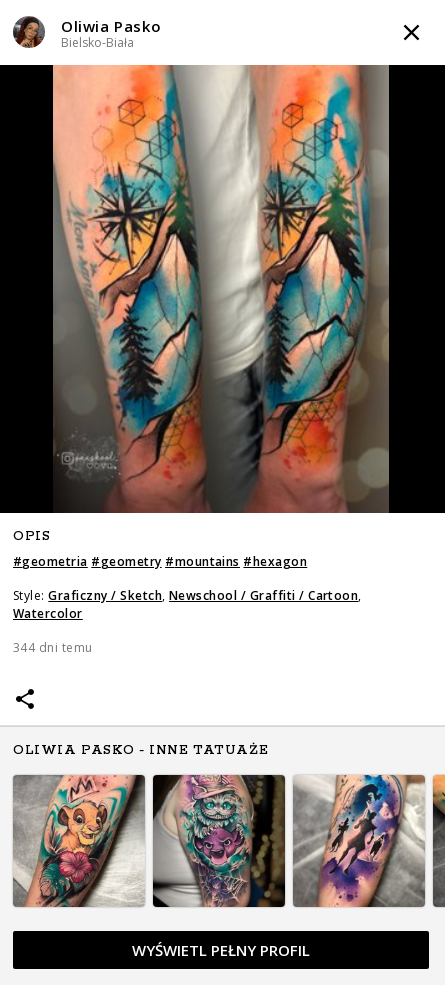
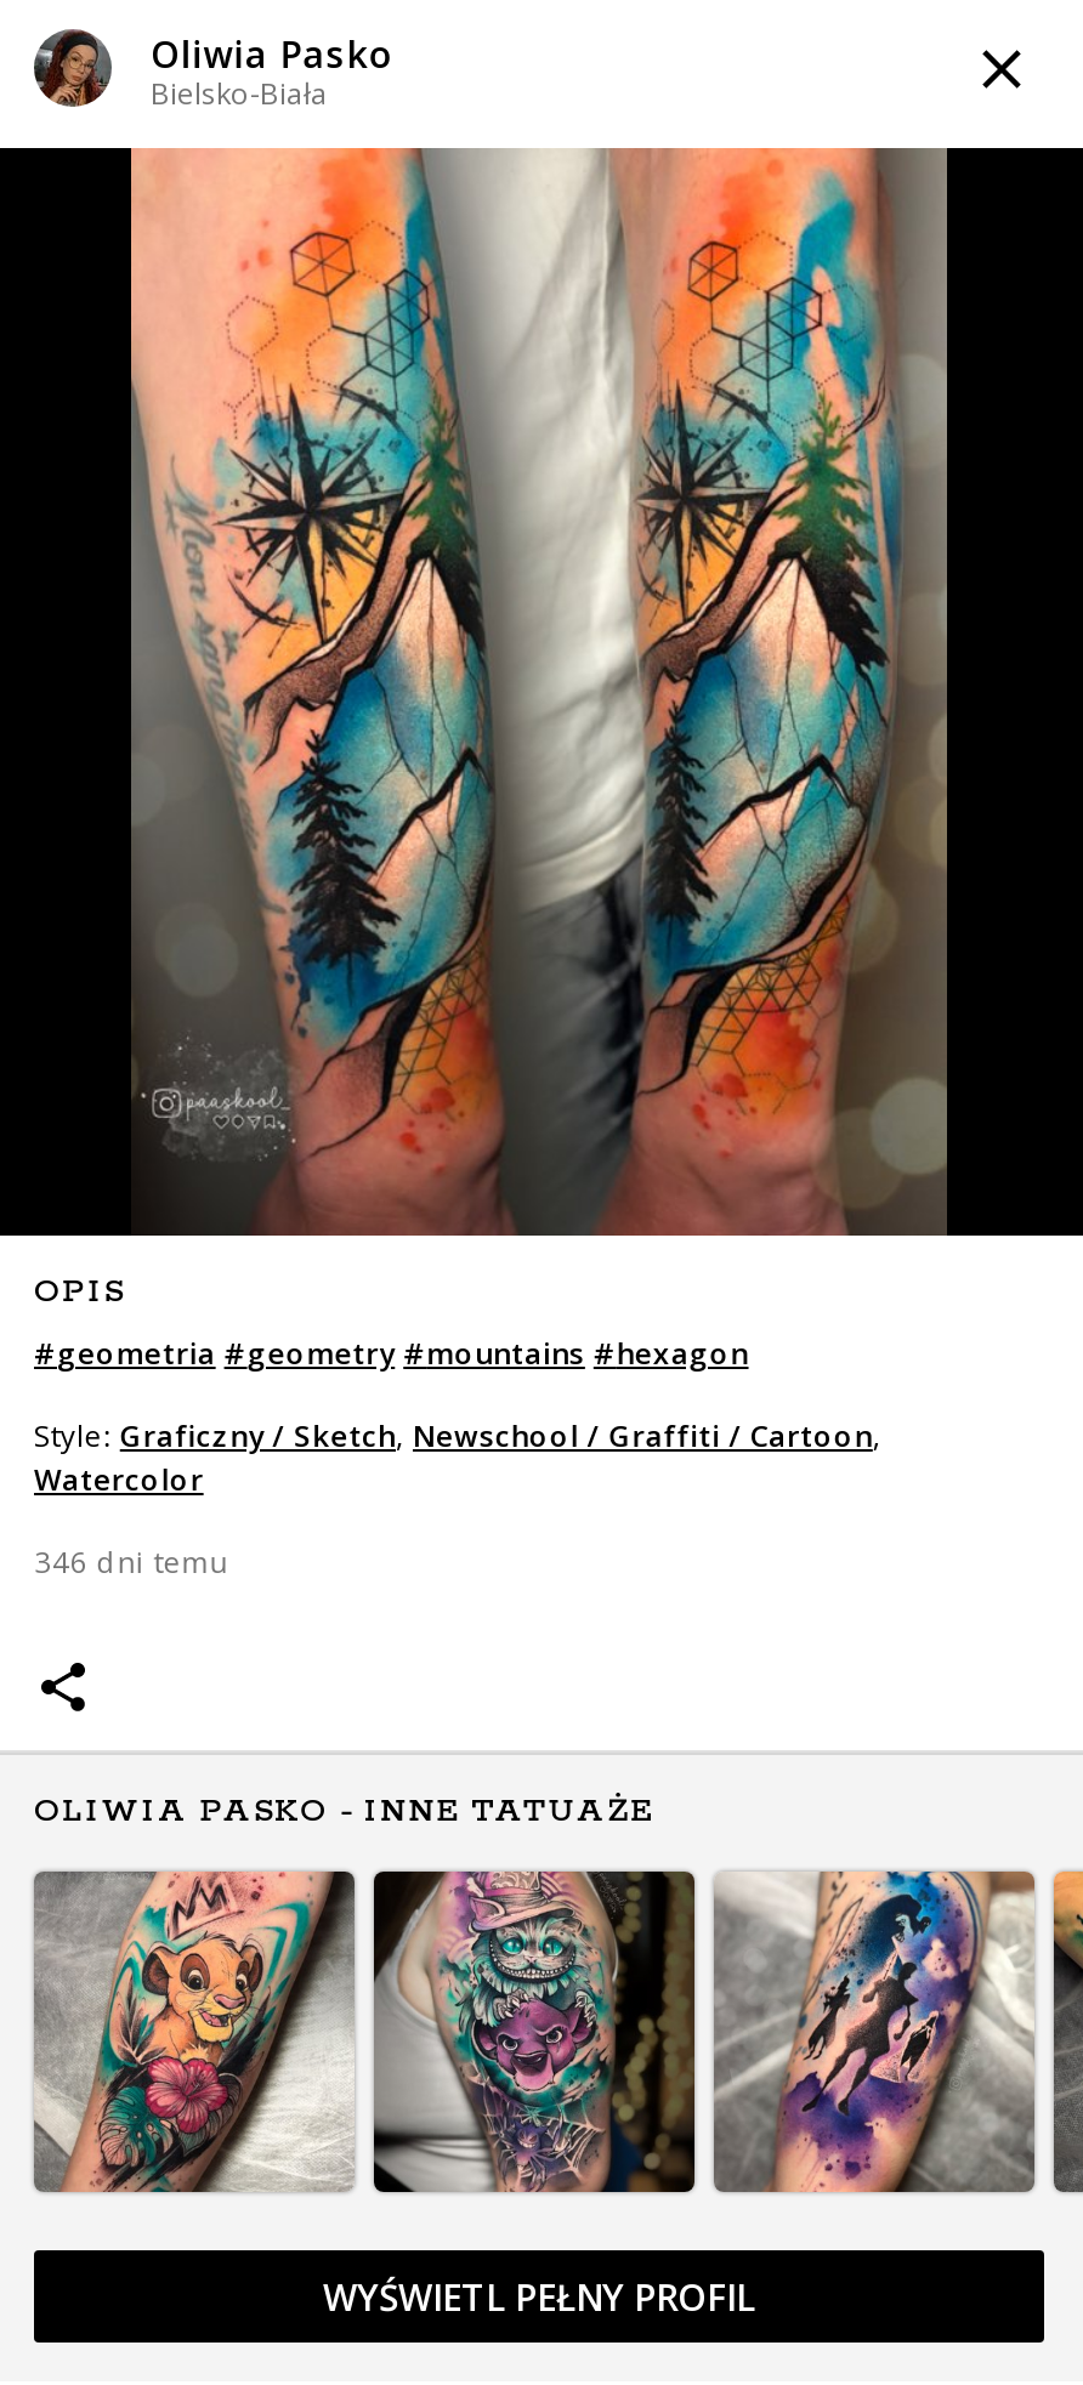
[13,639,93,656] 344 dni temu -> [34,1541,228,1583] 346 dni temu

